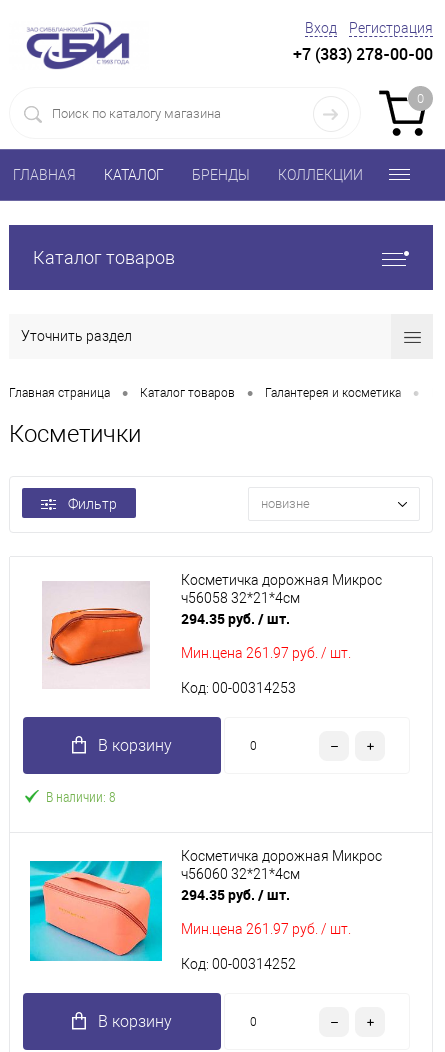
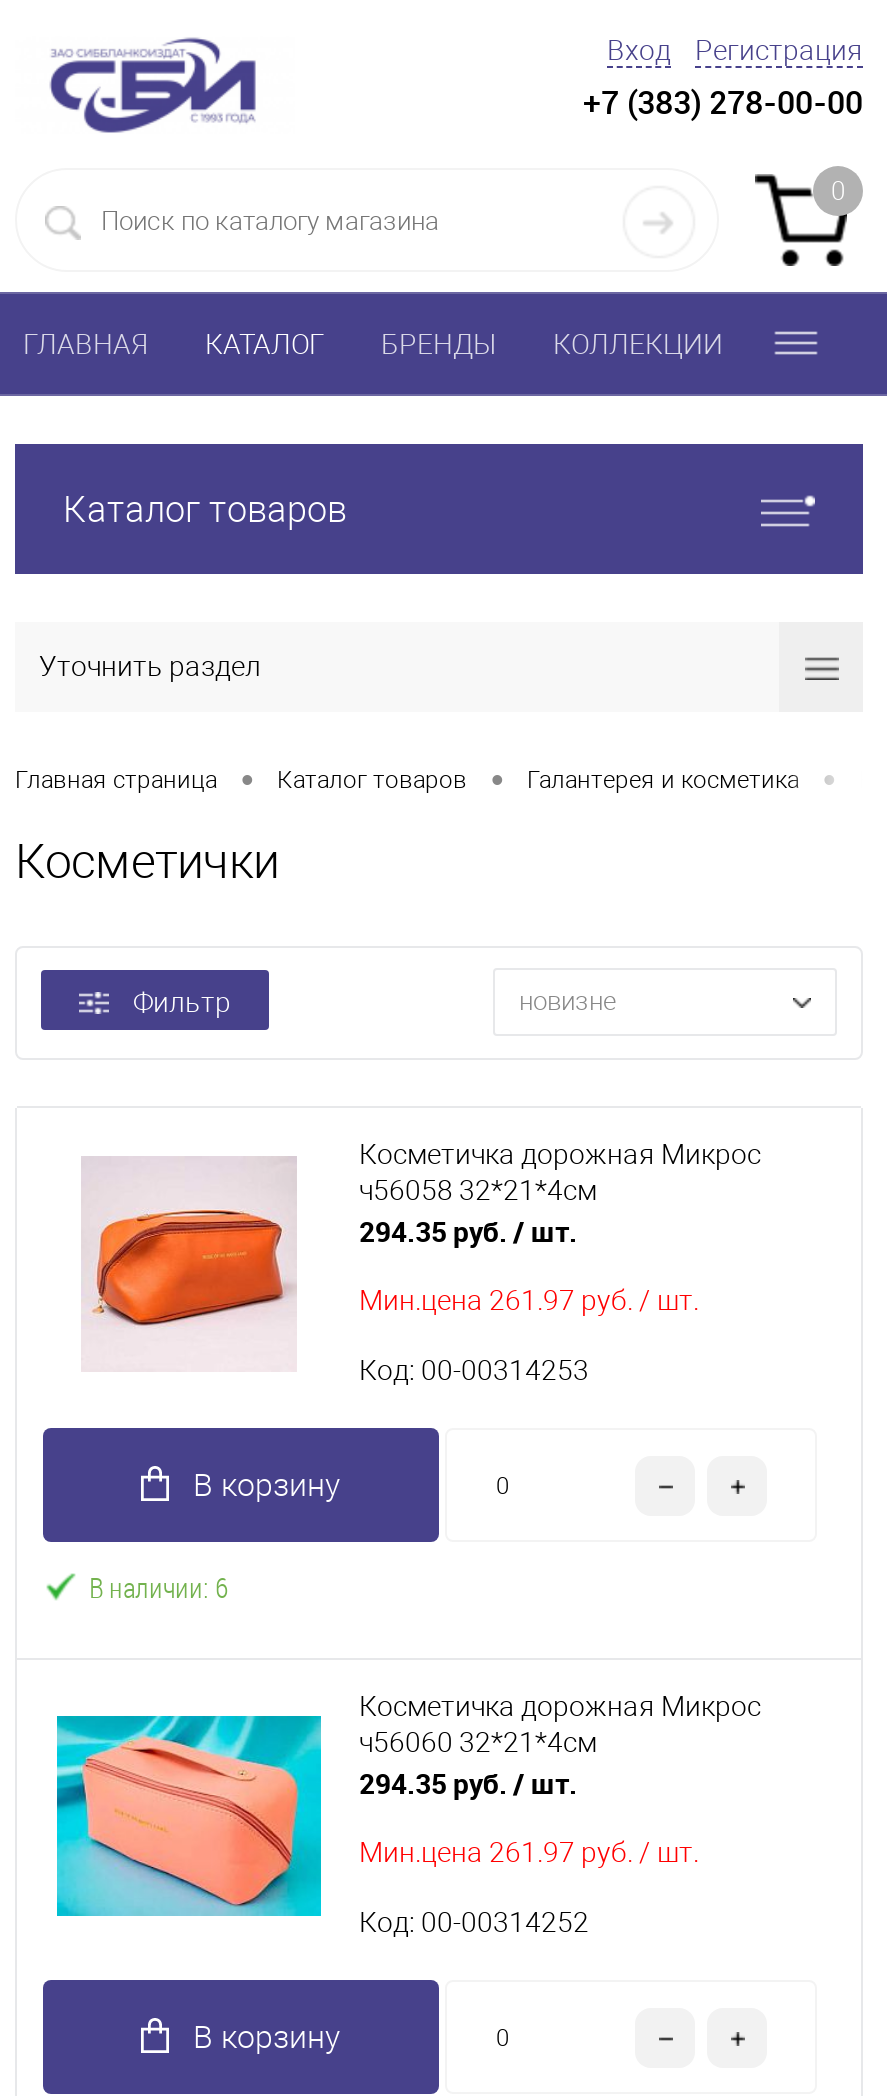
[46,787,116,806] В наличии: 8 -> [89,1568,229,1606] В наличии: 6

